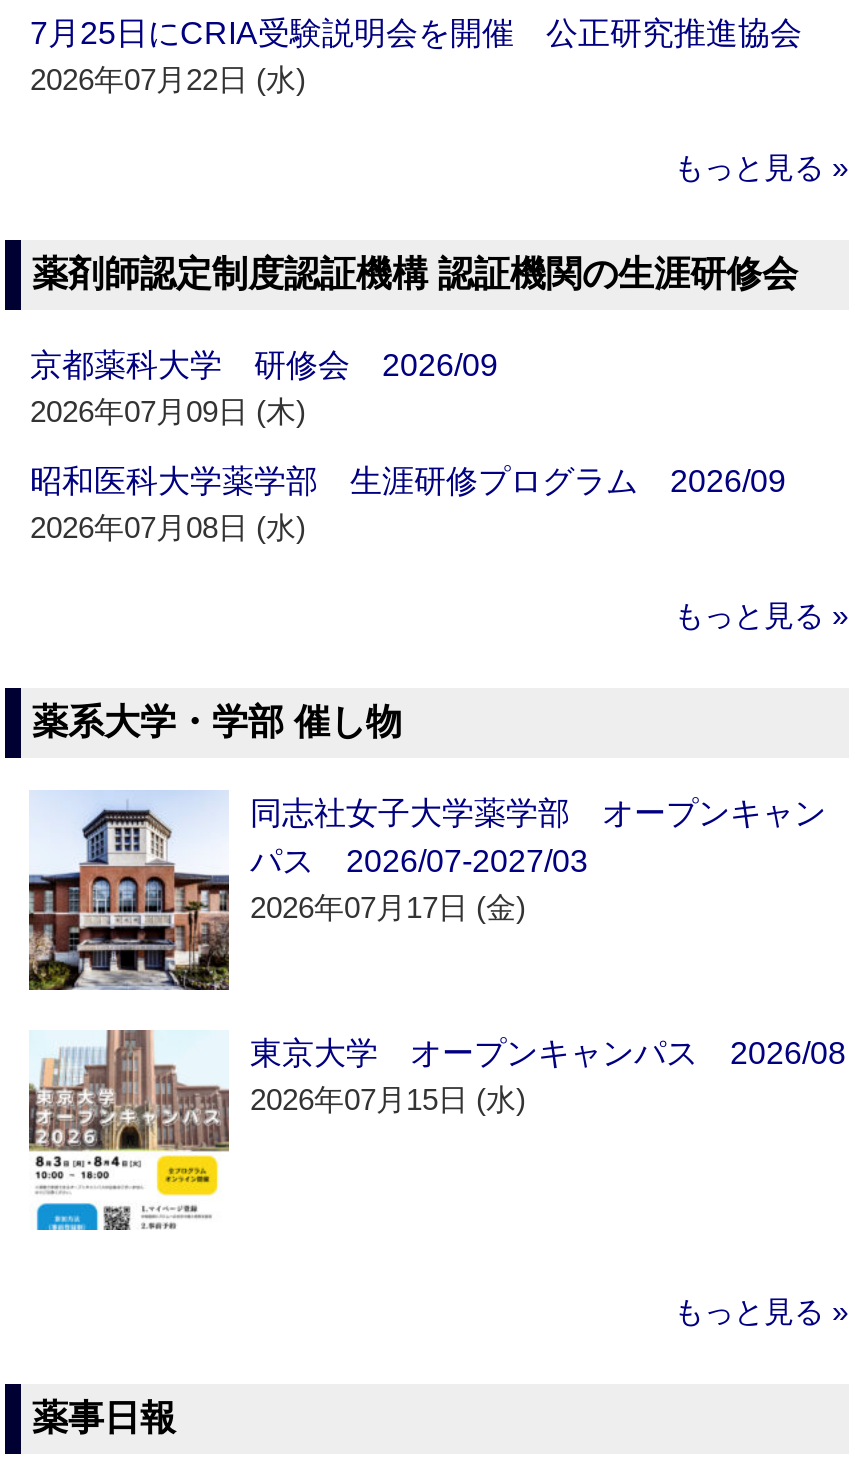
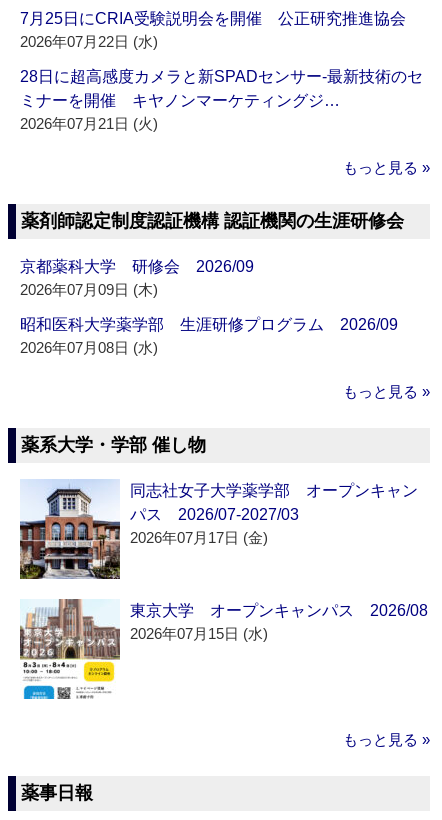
none -> [20,68,423,132] 28日に超高感度カメラと新SPADセンサー‐最新技術のセ | ミナーを開催 キヤノンマーケティングジ… | 2026年07月21日 (火)

